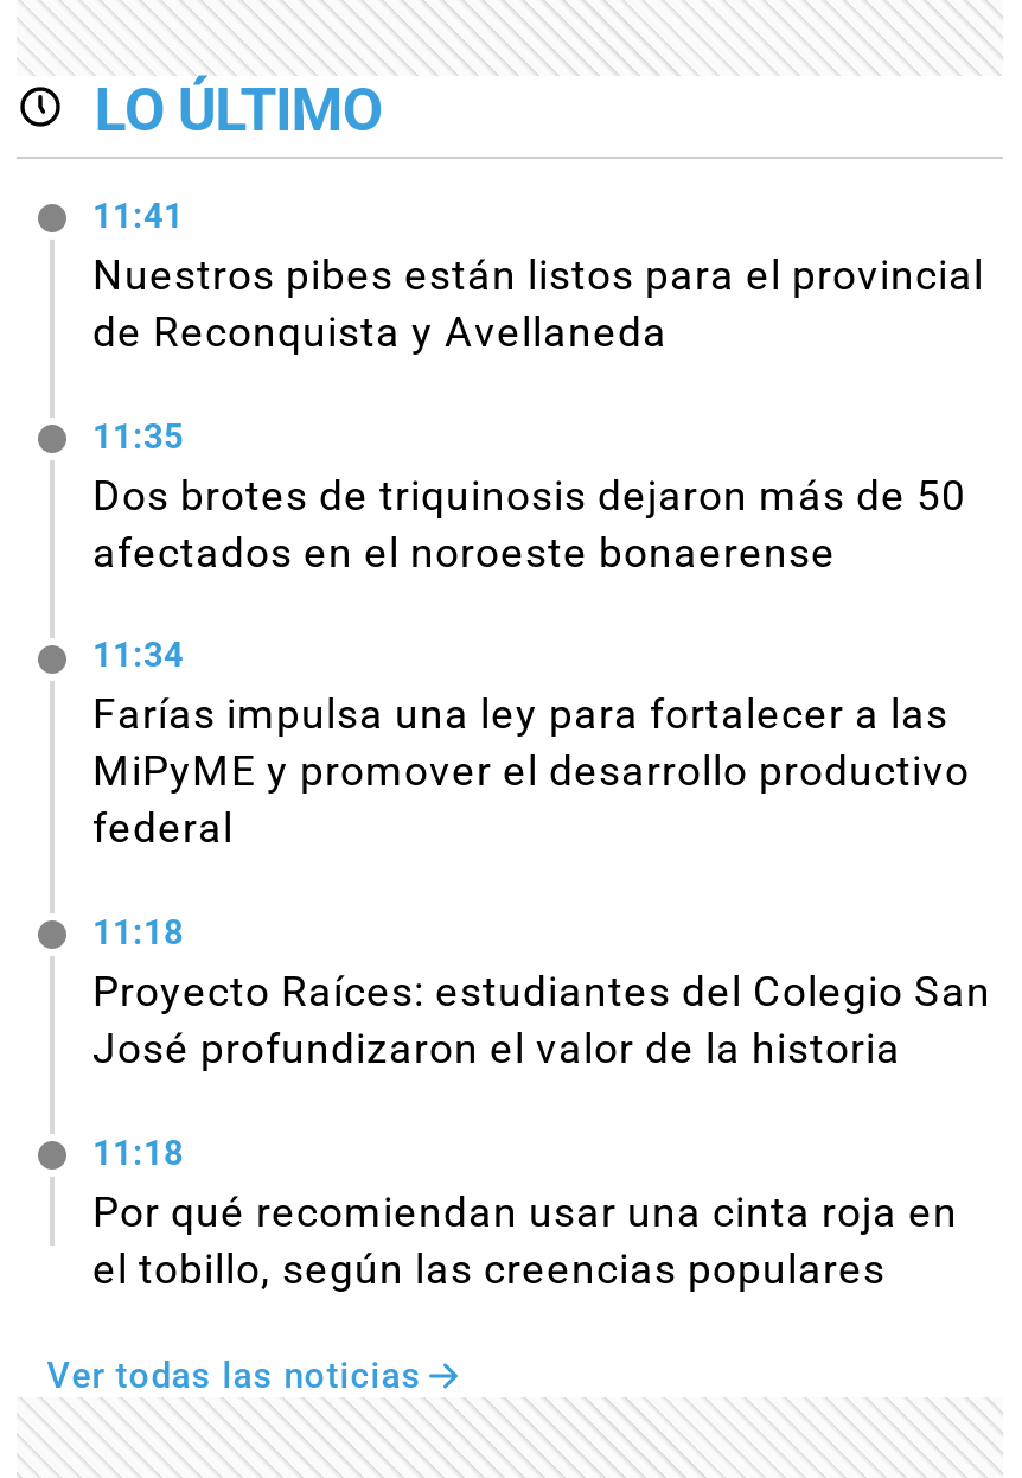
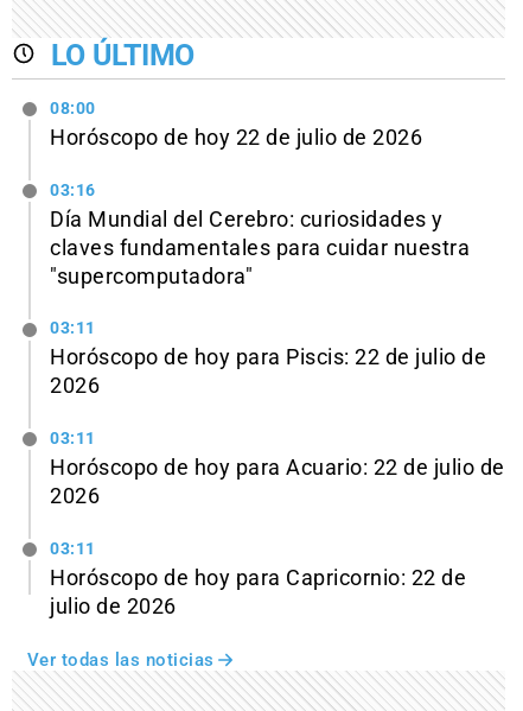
[92,196,984,355] 11:41 | Nuestros pibes están listos para el provincial | de Reconquista y Avellaneda -> [50,98,422,149] 08:00 | Horóscopo de hoy 22 de julio de 2026
[92,417,966,576] 11:35 | Dos brotes de triquinosis dejaron más de 50 | afectados en el noroeste bonaerense -> [50,180,470,288] 03:16 | Día Mundial del Cerebro: curiosidades y | claves fundamentales para cuidar nuestra | "supercomputadora"
[92,637,970,853] 11:34 | Farías impulsa una ley para fortalecer a las | MiPyME y promover el desarrollo productivo | federal -> [50,319,486,398] 03:11 | Horóscopo de hoy para Piscis: 22 de julio de | 2026
[92,914,991,1073] 11:18 | Proyecto Raíces: estudiantes del Colegio San | José profundizaron el valor de la historia -> [50,429,505,508] 03:11 | Horóscopo de hoy para Acuario: 22 de julio de | 2026
[92,1134,958,1293] 11:18 | Por qué recomiendan usar una cinta roja en | el tobillo, según las creencias populares -> [50,539,466,618] 03:11 | Horóscopo de hoy para Capricornio: 22 de | julio de 2026

